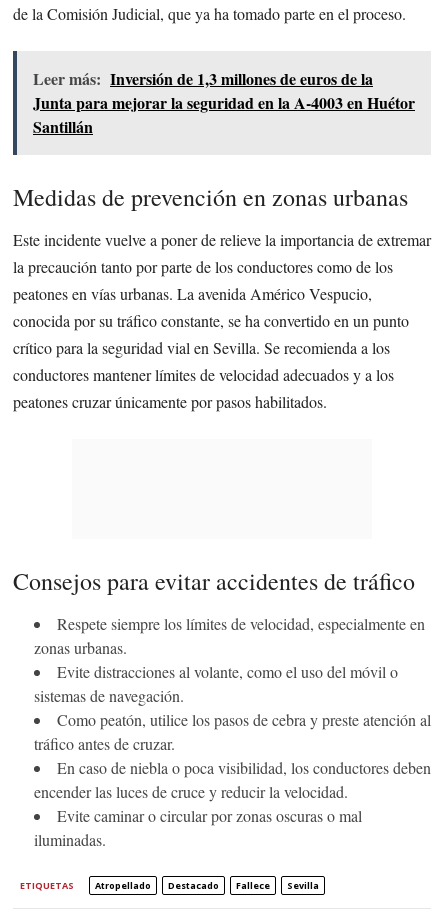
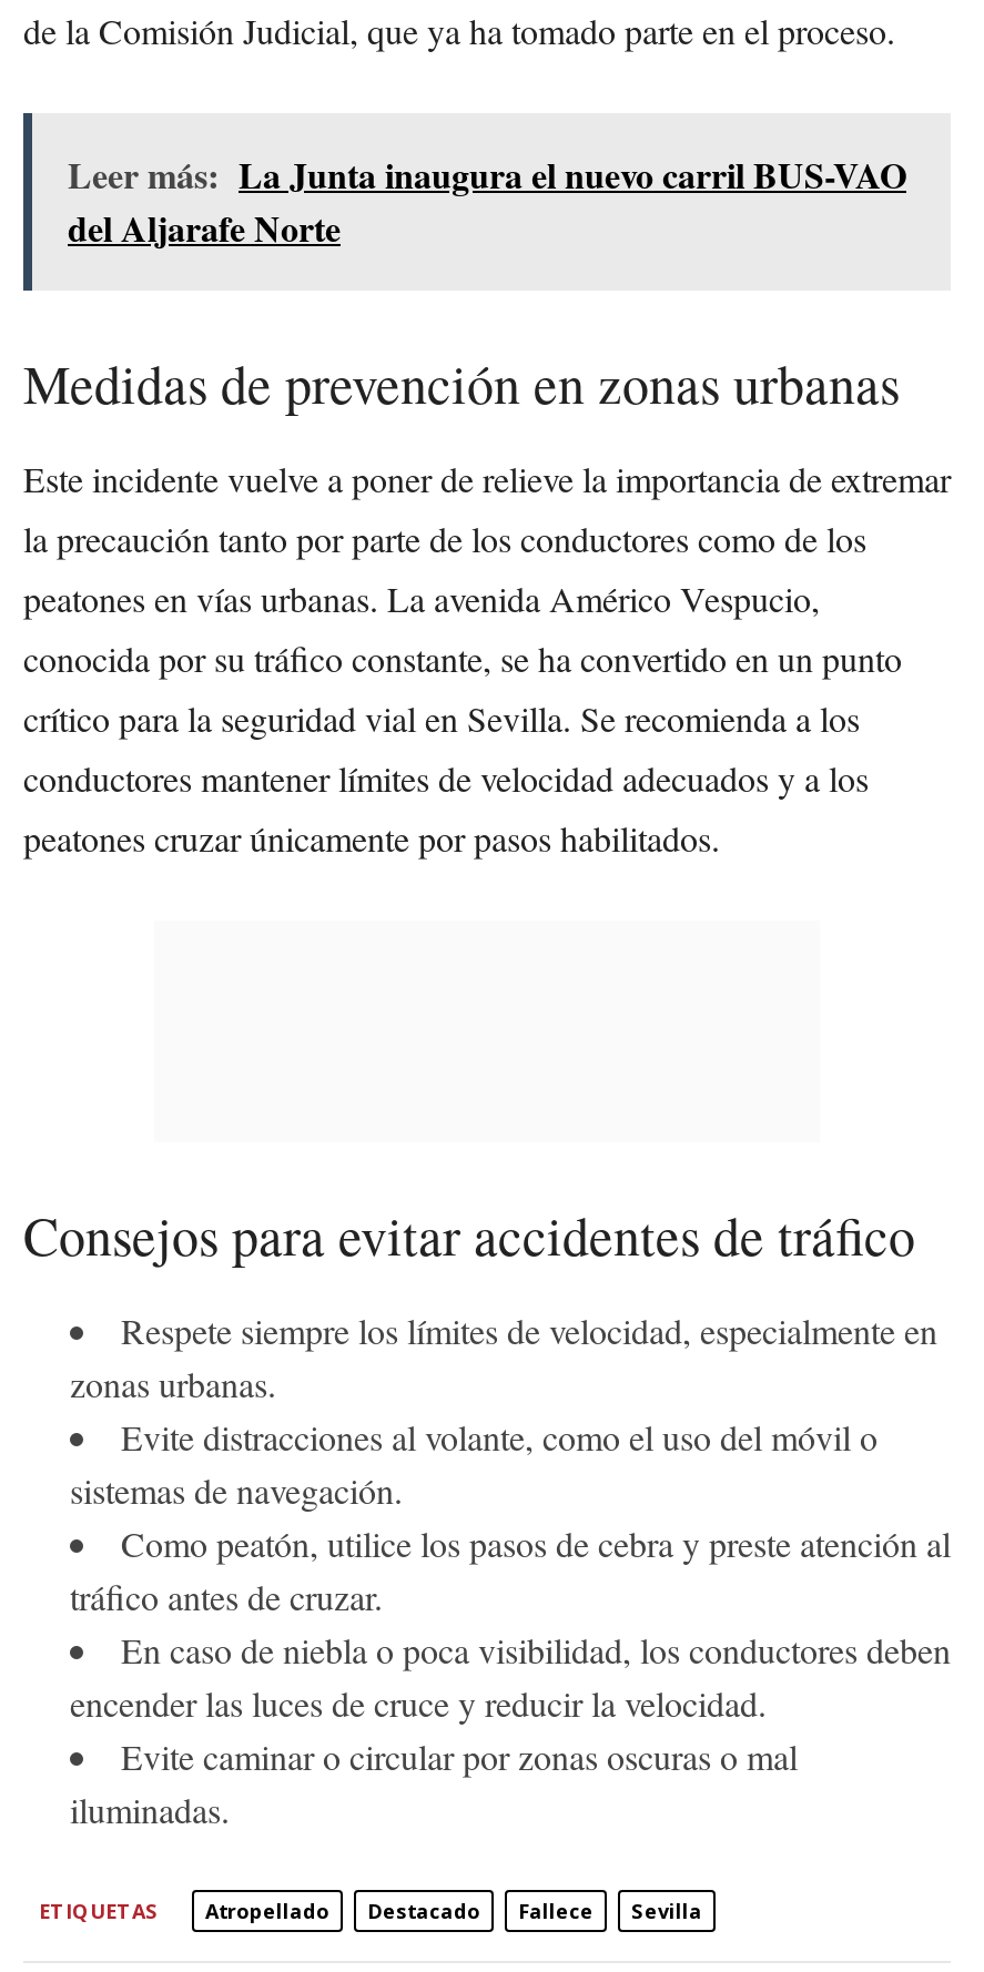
[33,67,415,138] Leer más: Inversión de 1,3 millones de euros de la | Junta para mejorar la seguridad en la A-4003 en Huétor | Santillán -> [68,149,906,254] Leer más: La Junta inaugura el nuevo carril BUS-VAO | del Aljarafe Norte

